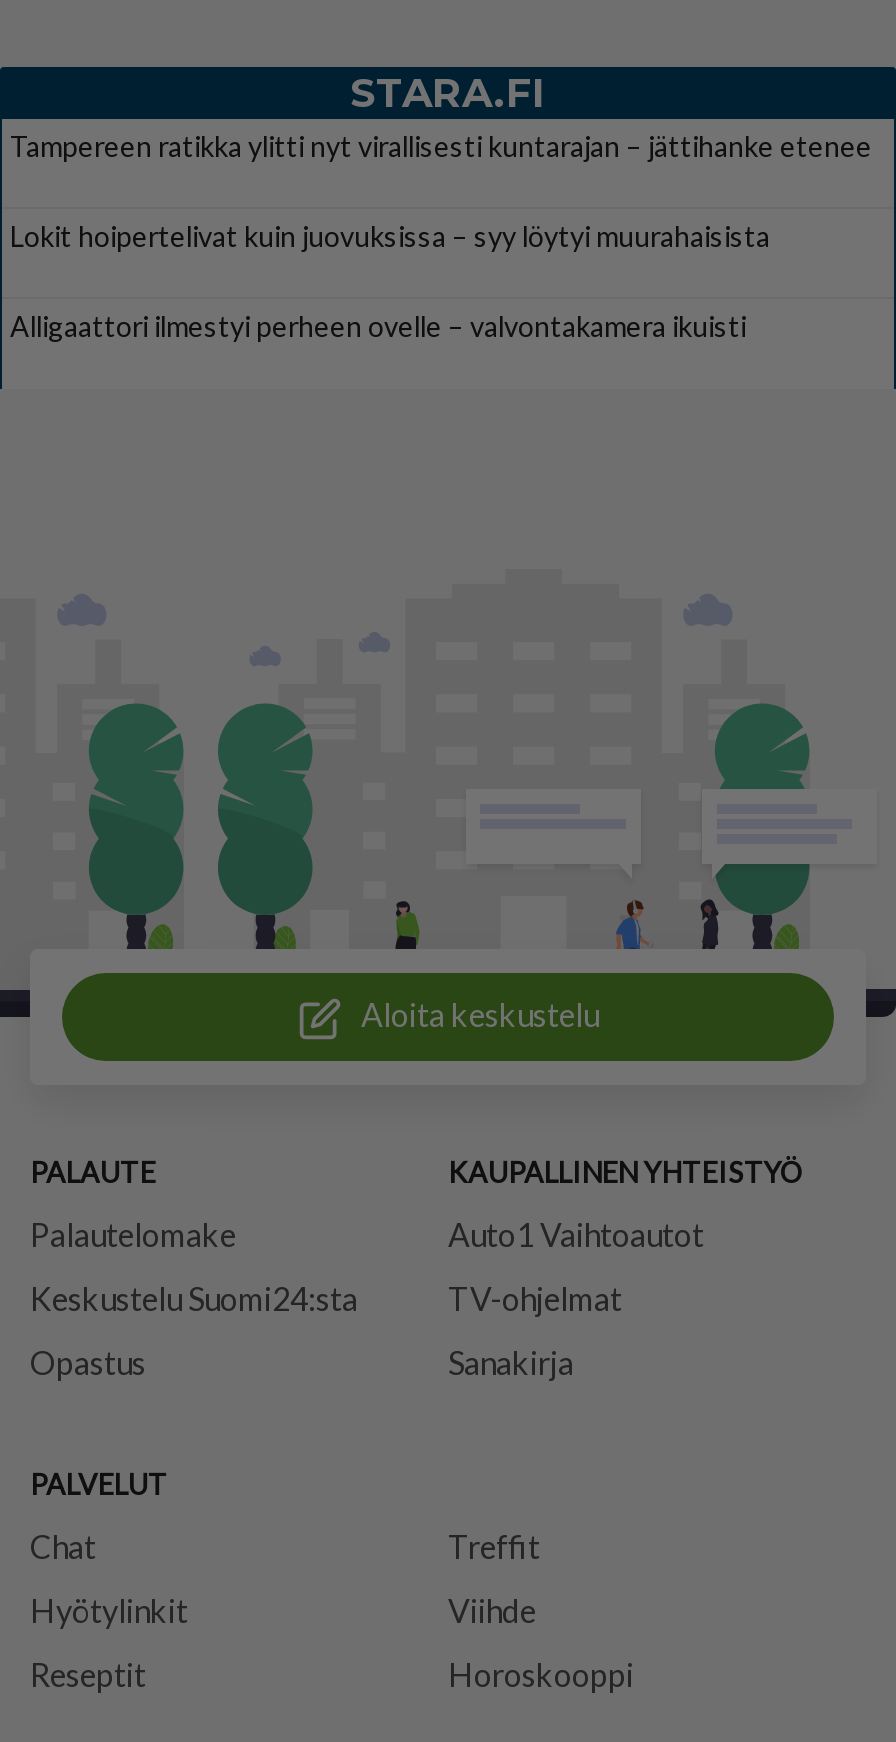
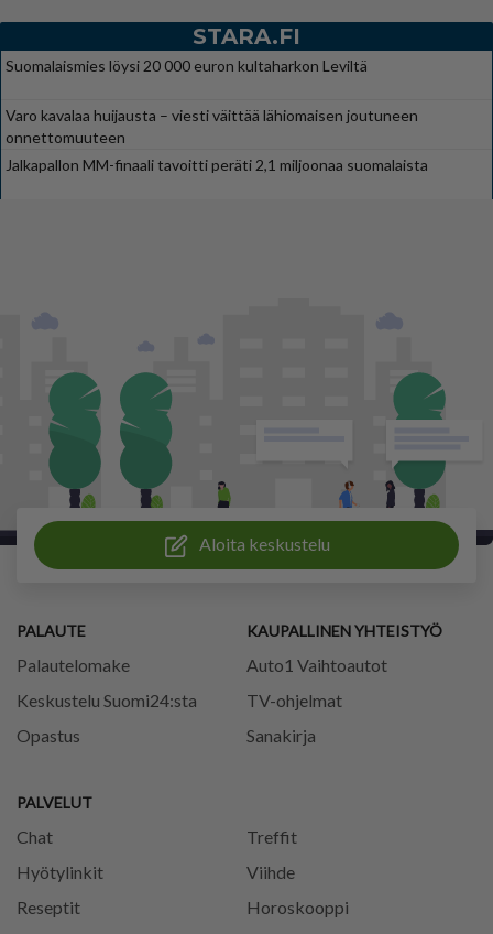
[10,129,872,163] Tampereen ratikka ylitti nyt virallisesti kuntarajan – jättihanke etenee -> [6,56,368,75] Suomalaismies löysi 20 000 euron kultaharkon Leviltä
[10,219,770,253] Lokit hoipertelivat kuin juovuksissa – syy löytyi muurahaisista -> [6,106,418,146] Varo kavalaa huijausta – viesti väittää lähiomaisen joutuneen | onnettomuuteen
[10,309,746,343] Alligaattori ilmestyi perheen ovelle – valvontakamera ikuisti -> [6,155,428,174] Jalkapallon MM-finaali tavoitti peräti 2,1 miljoonaa suomalaista

